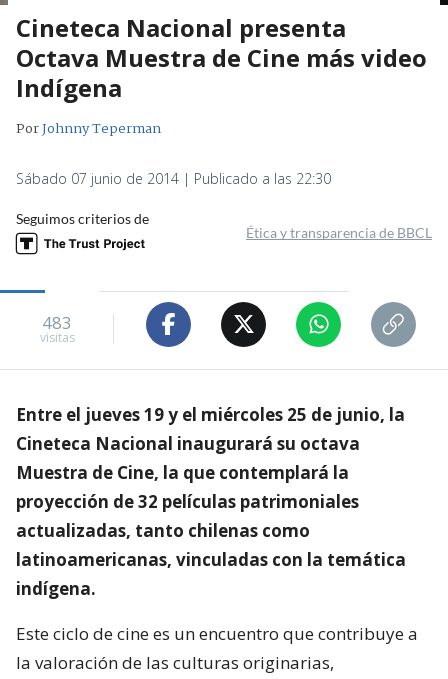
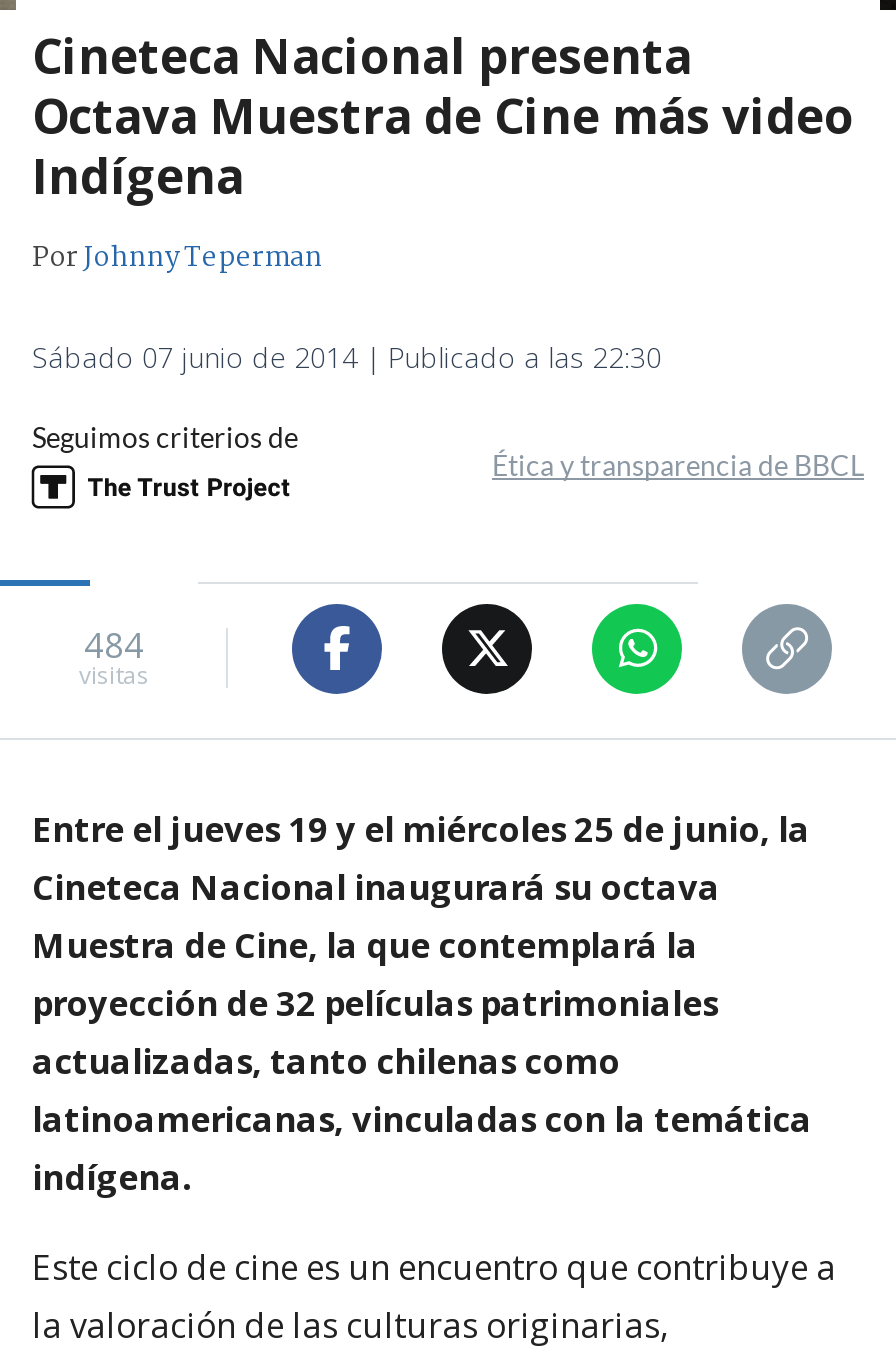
[42,311,72,334] 483 -> [84,623,144,669] 484

